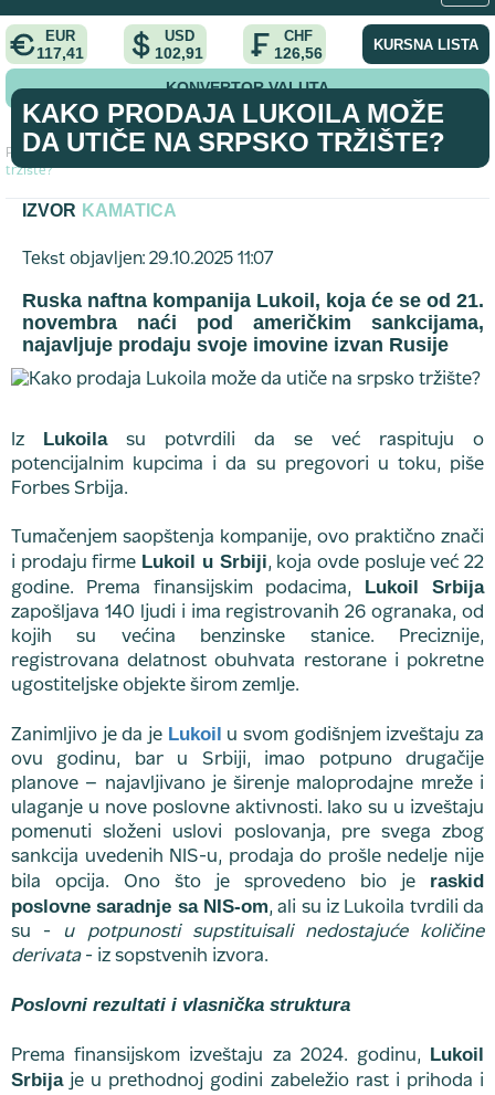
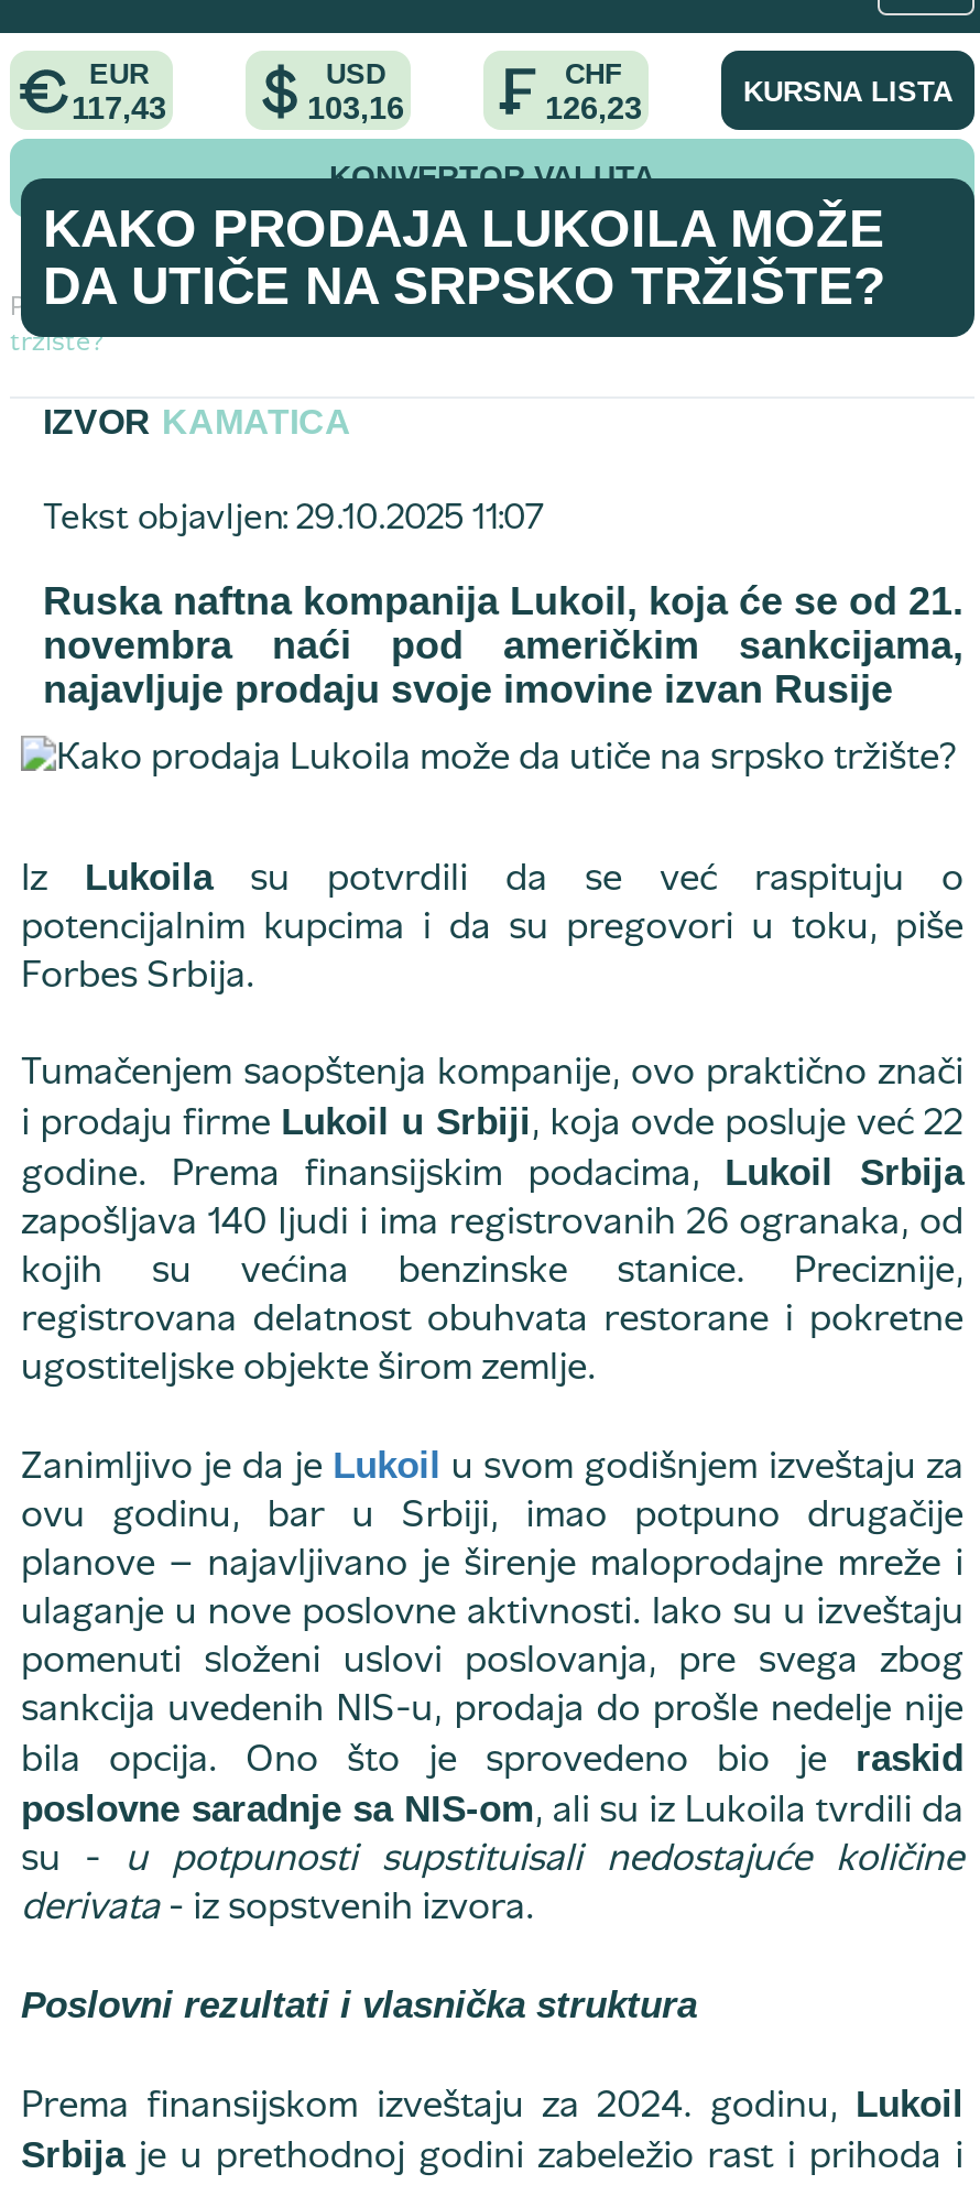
[36,44,84,61] 117,41 -> [72,89,166,124] 117,43
[155,44,203,61] 102,91 -> [307,89,404,124] 103,16
[274,44,323,61] 126,56 -> [545,89,642,124] 126,23

